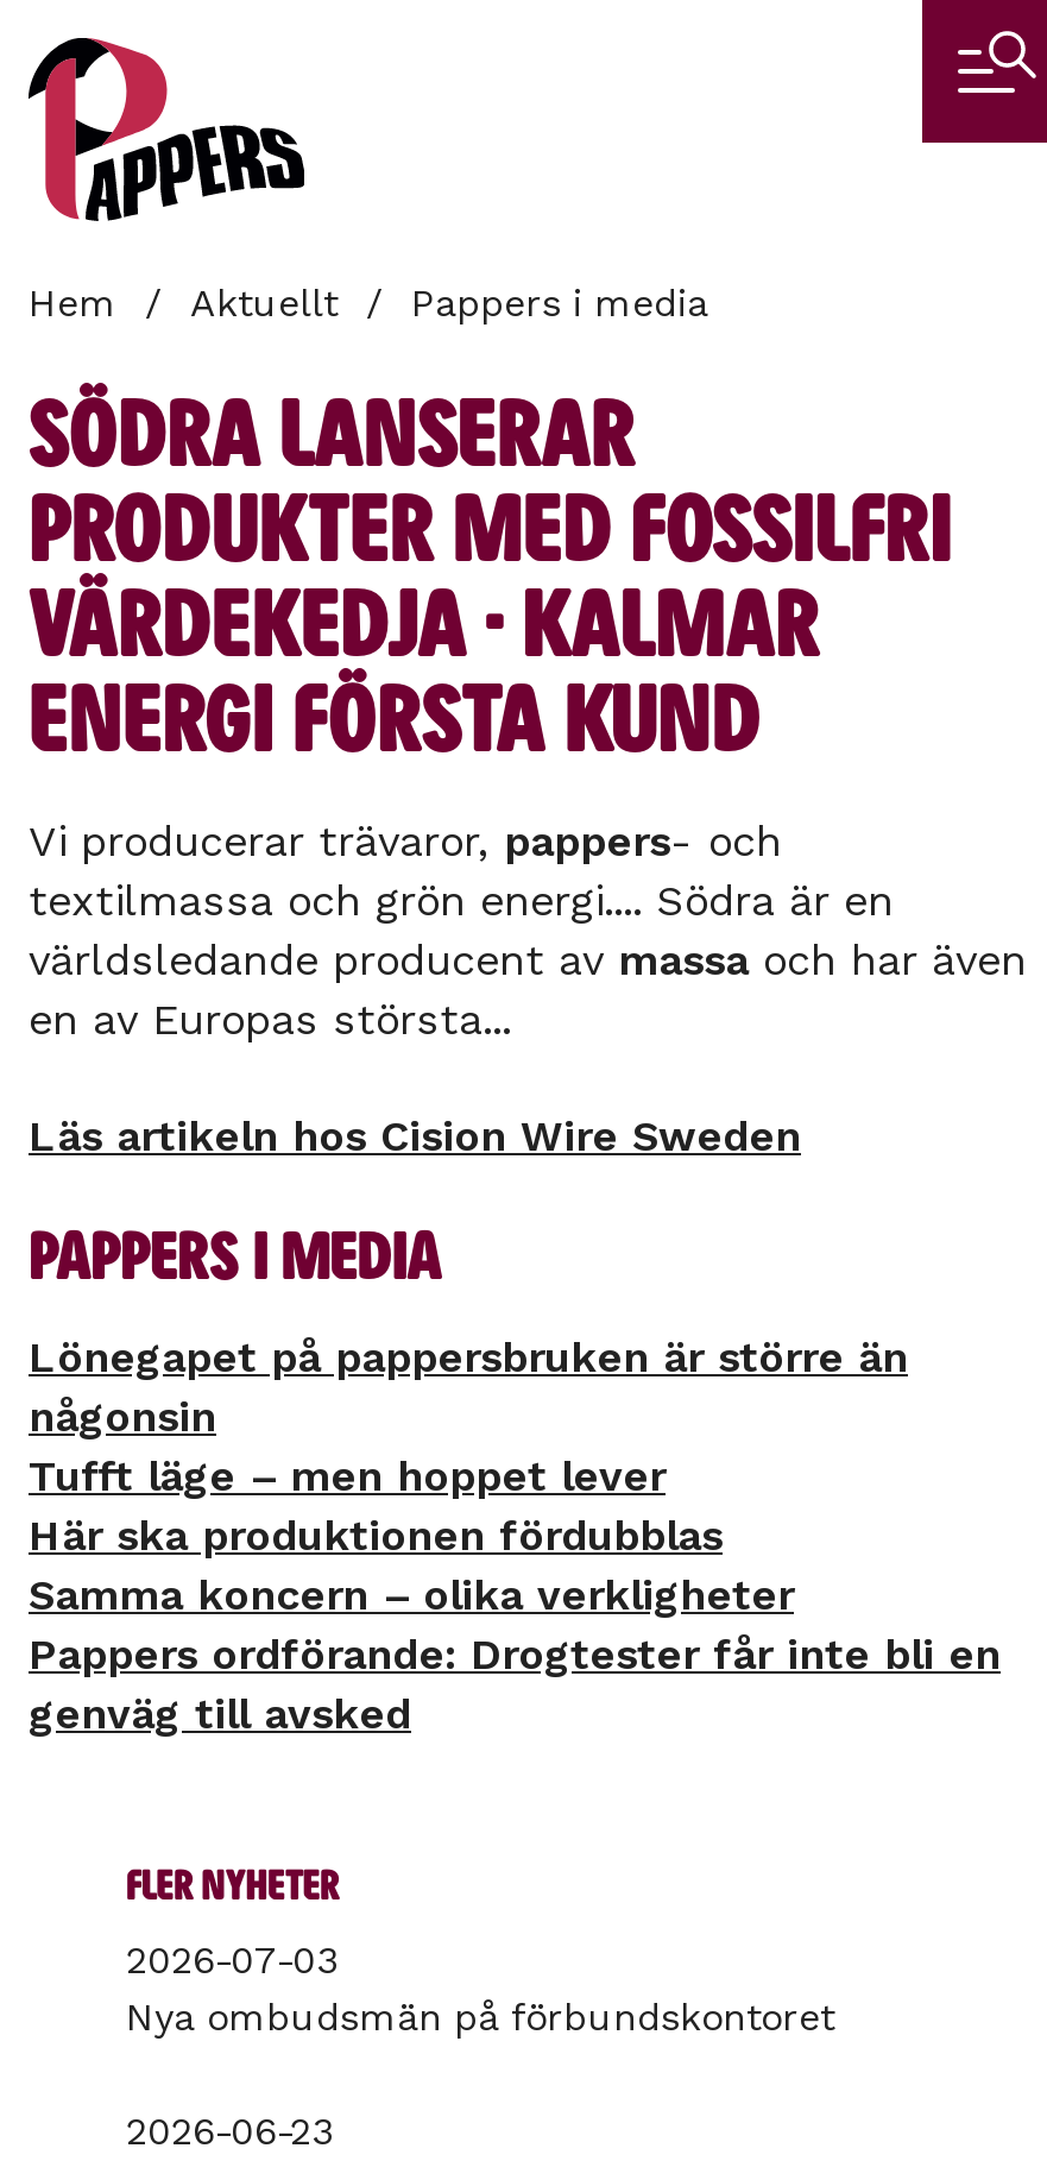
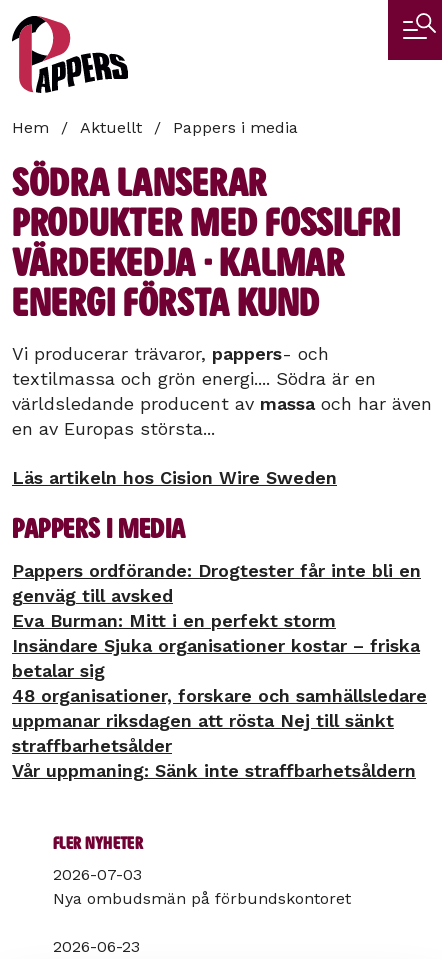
[29,1330,908,1618] Lönegapet på pappersbruken är större än | någonsin | Tufft läge – men hoppet lever | Här ska produktionen fördubblas | Samma koncern – olika verkligheter -> none
moved [29,1628,1001,1737] -> [12,560,421,606]: Pappers ordförande: Drogtester får inte bli en | genväg till avsked
none -> [12,610,427,781] Eva Burman: Mitt i en perfekt storm | Insändare Sjuka organisationer kostar – friska | betalar sig | 48 organisationer, forskare och samhällsledare | uppmanar riksdagen att rösta Nej till sänkt | straffbarhetsålder | Vår uppmaning: Sänk inte straffbarhetsåldern

